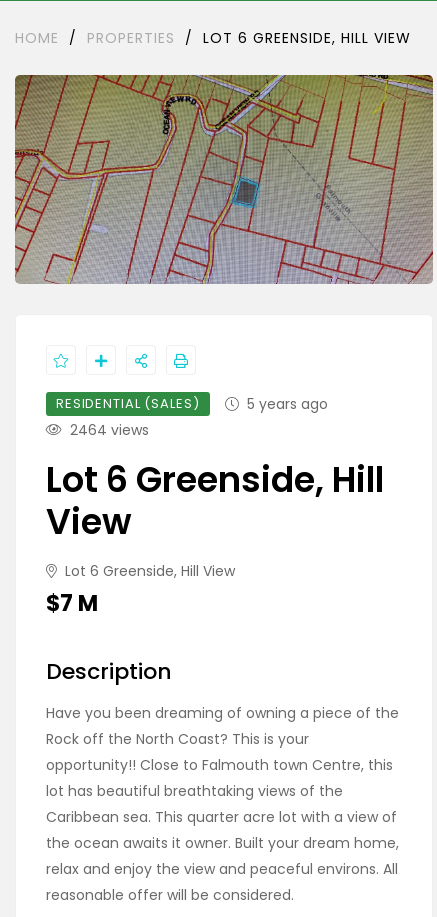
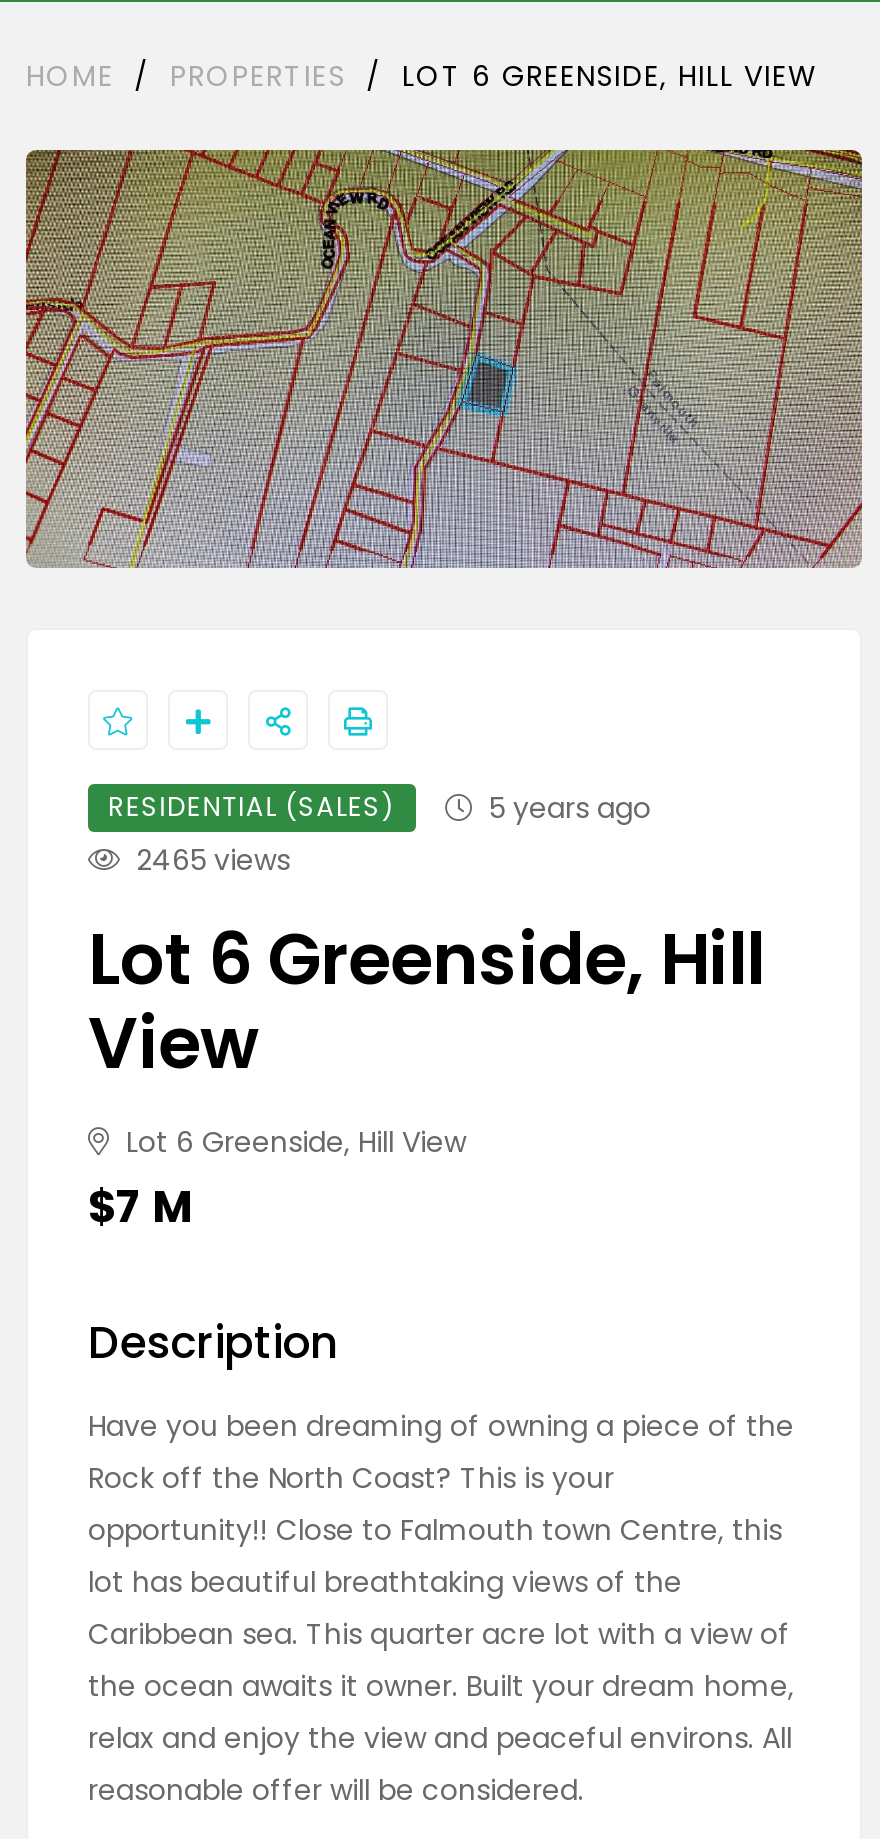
[70,420,149,440] 2464 views -> [136,840,290,880] 2465 views

